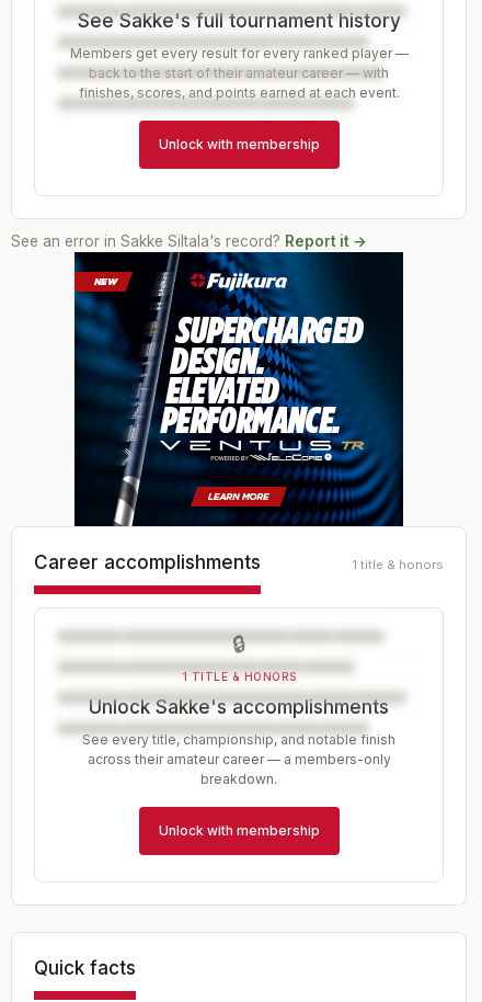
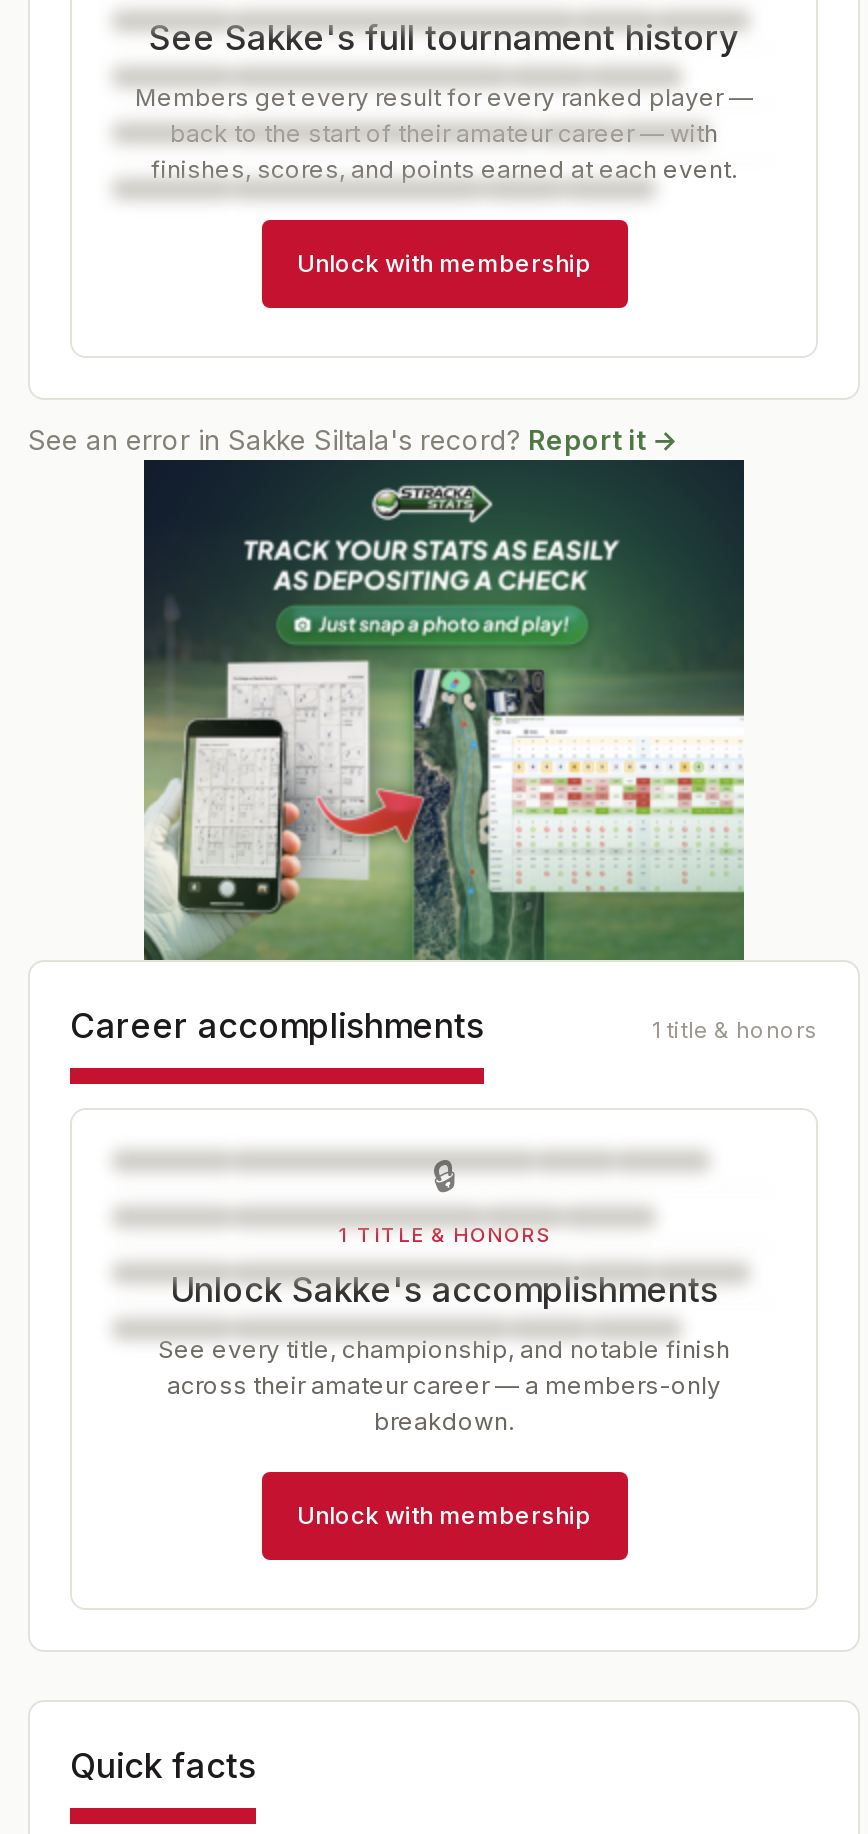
[73,253,404,527] [image] -> [142,462,746,962] [image]

